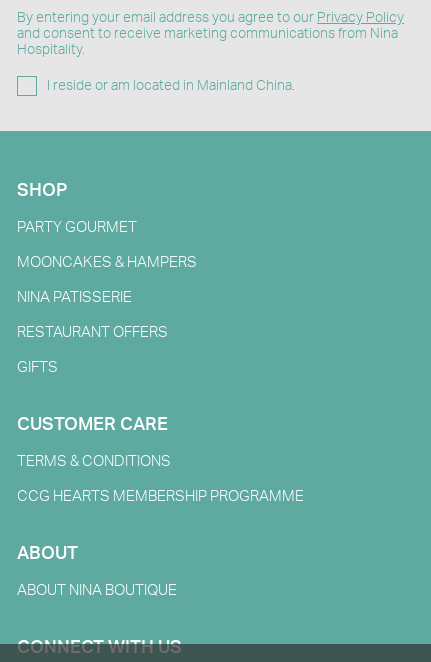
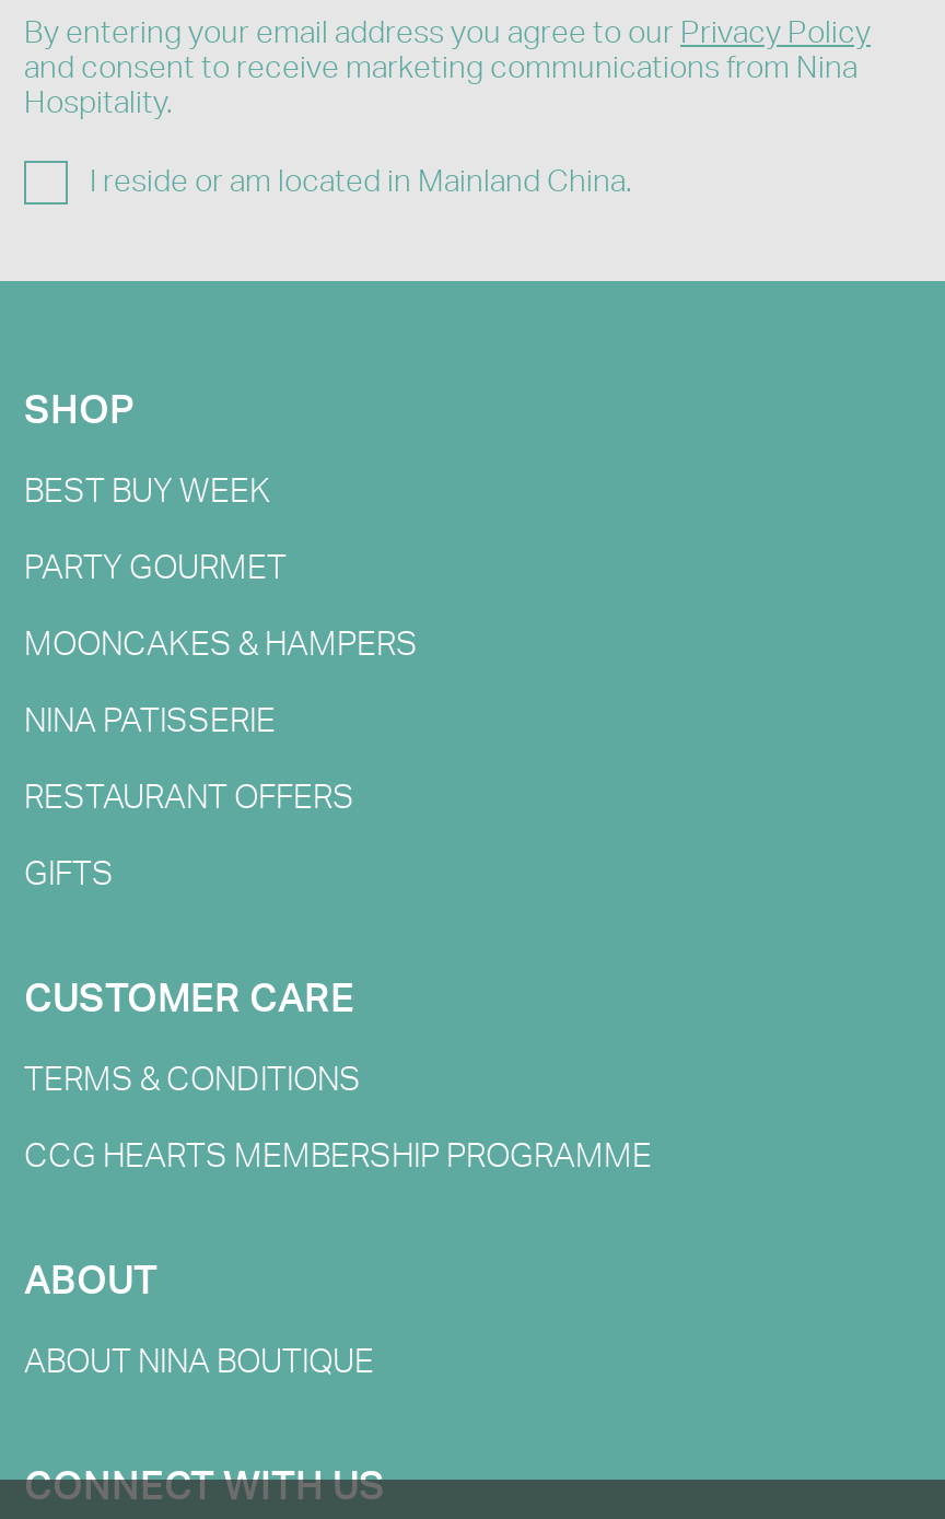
none -> [24,476,271,509] BEST BUY WEEK

